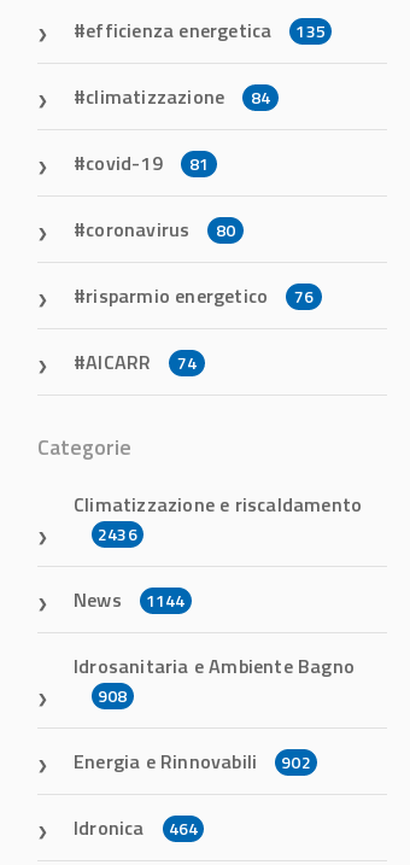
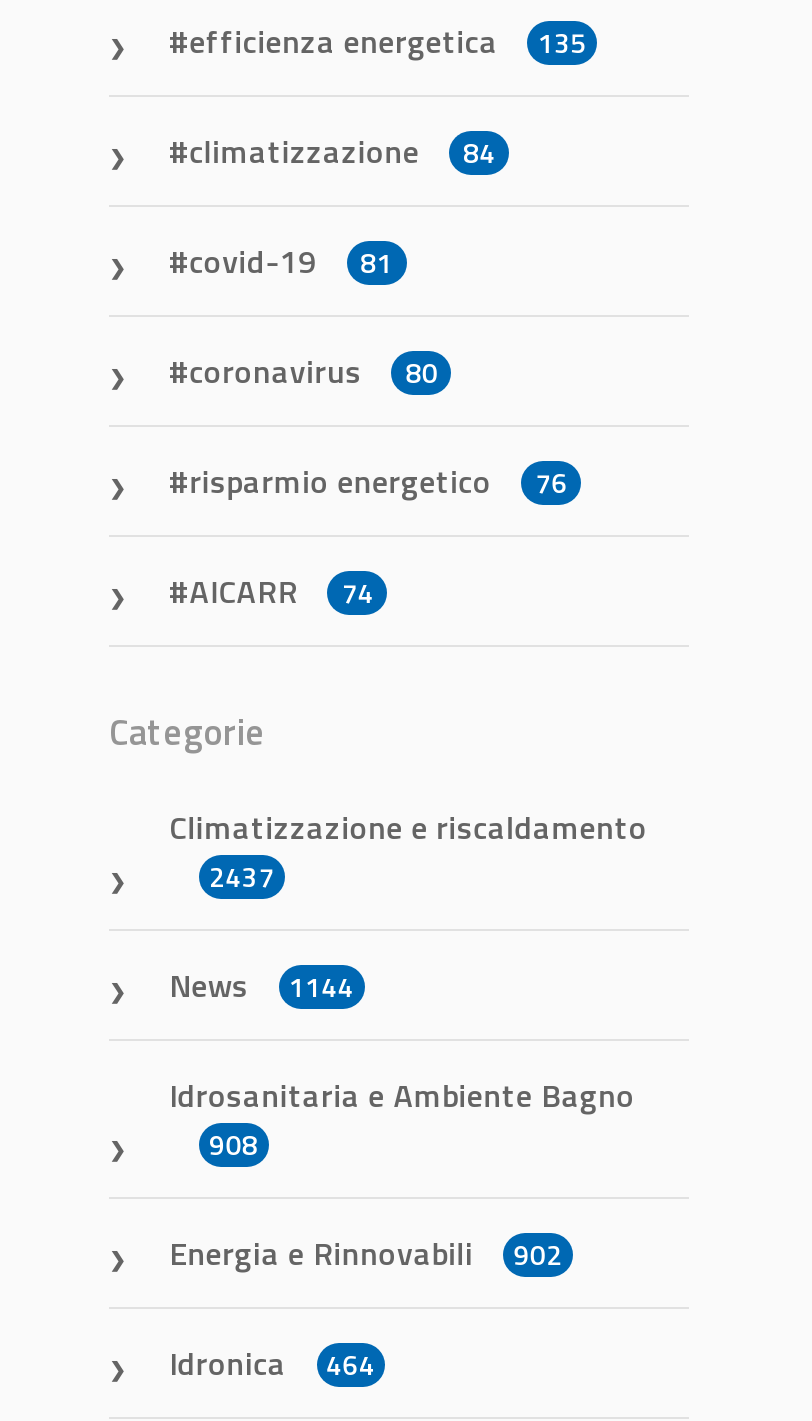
[98,521,137,547] 2436 -> [209,855,275,897] 2437

